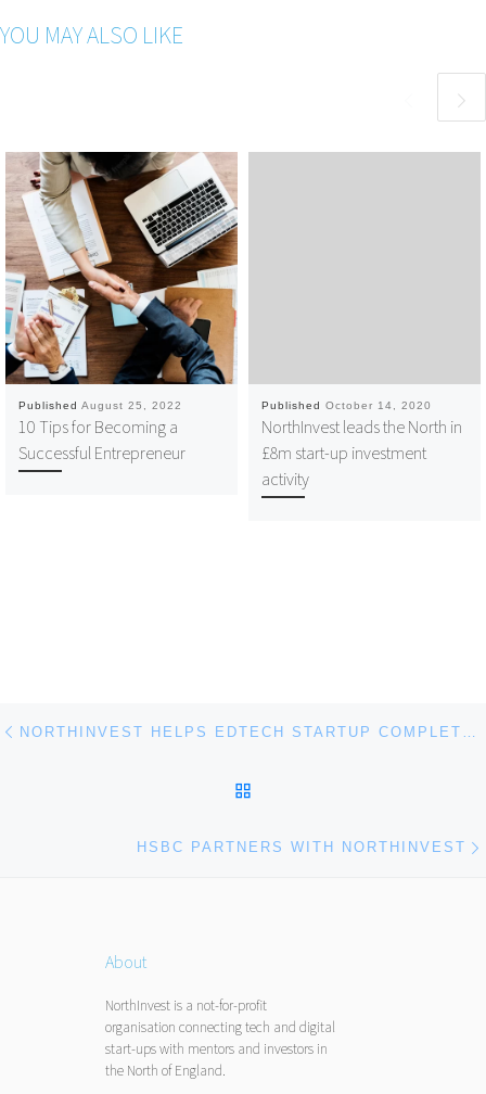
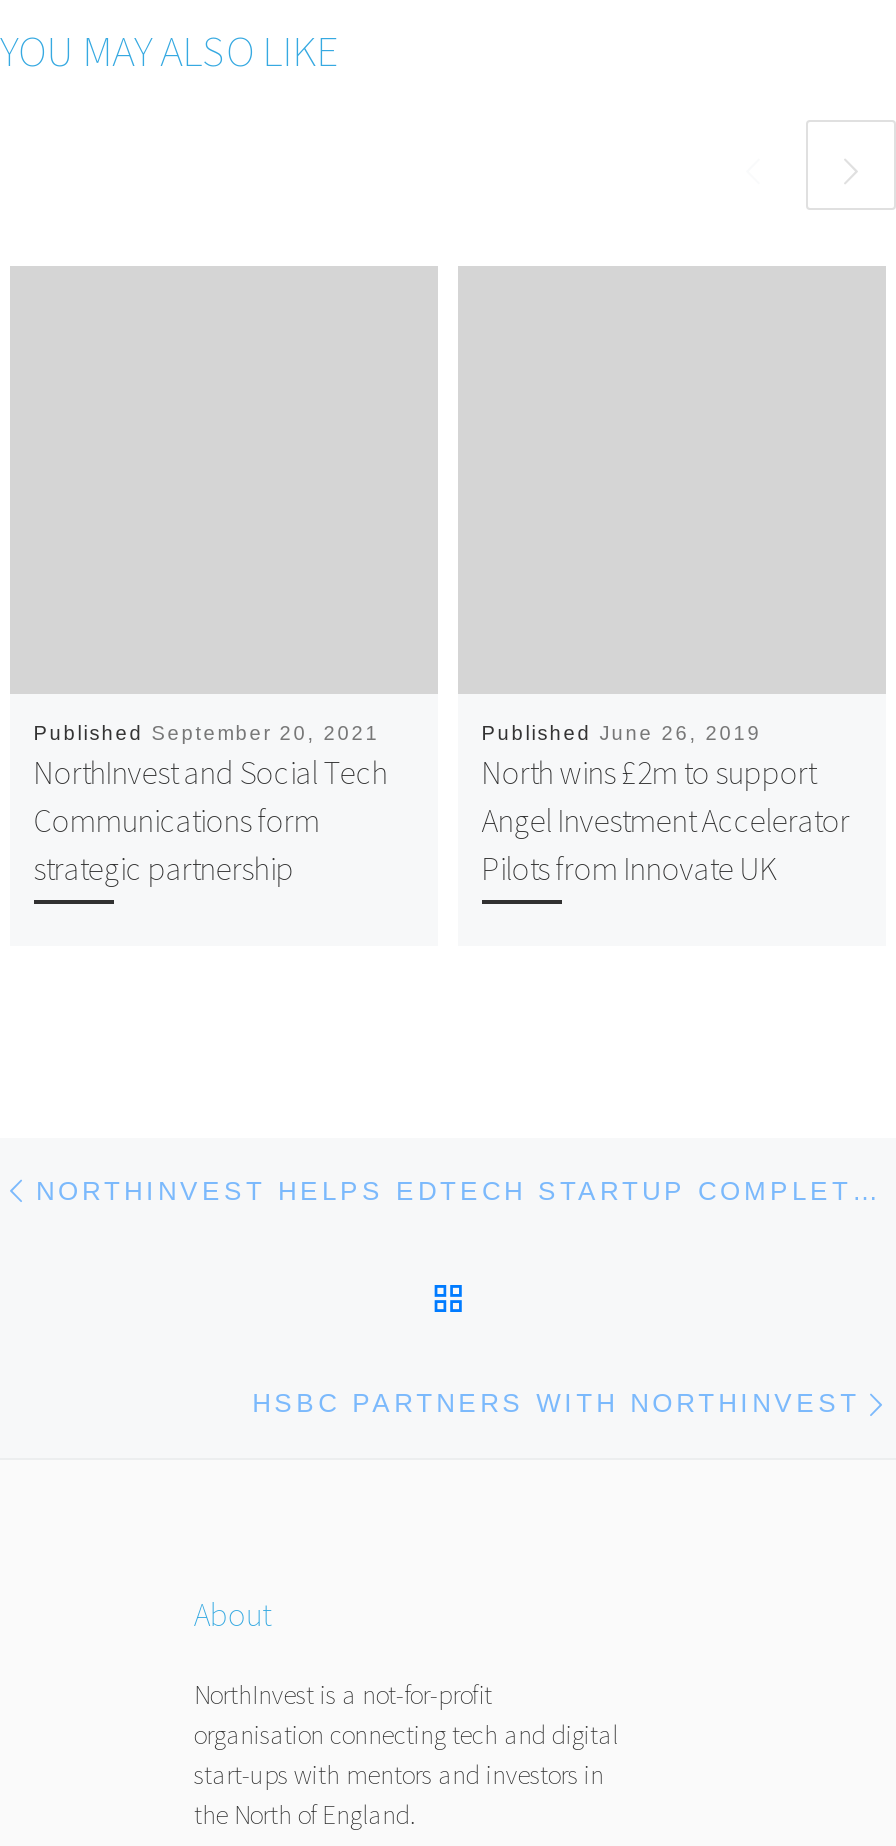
[4,151,238,385] [image] -> none
[18,400,185,465] Published August 25, 2022 | 10 Tips for Becoming a | Successful Entrepreneur -> [33,722,387,890] Published September 20, 2021 | NorthInvest and Social Tech | Communications form | strategic partnership
[261,400,462,491] Published October 14, 2020 | NorthInvest leads the North in | £8m start-up investment | activity -> [481,722,849,890] Published June 26, 2019 | North wins £2m to support | Angel Investment Accelerator | Pilots from Innovate UK

